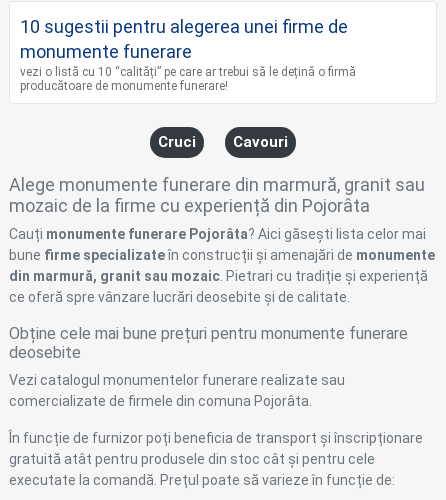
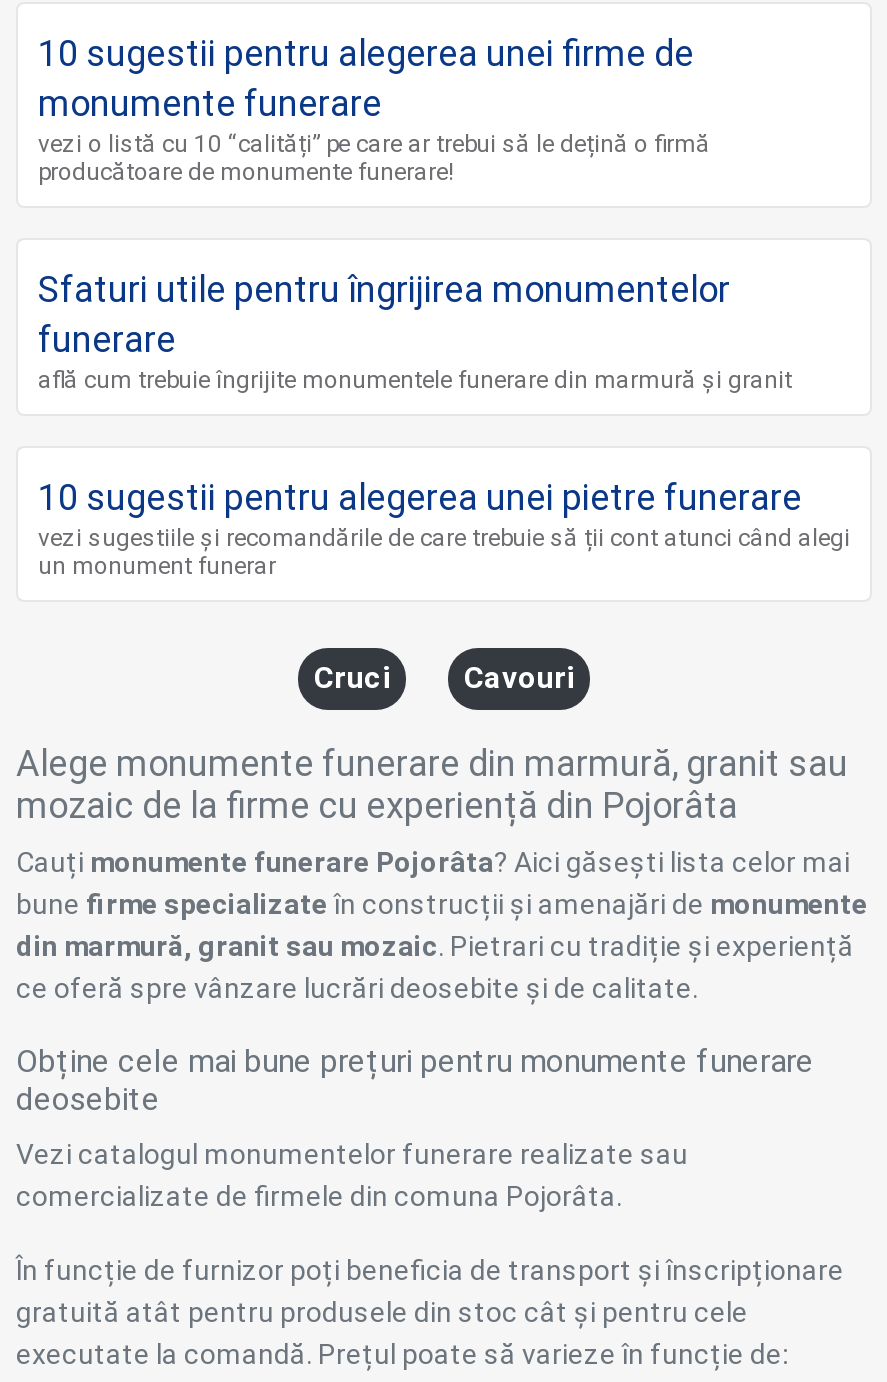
none -> [38,268,850,580] Sfaturi utile pentru îngrijirea monumentelor | funerare | află cum trebuie îngrijite monumentele funerare din marmură și granit | 10 sugestii pentru alegerea unei pietre funerare | vezi sugestiile și recomandările de care trebuie să ții cont atunci când alegi | un monument funerar

